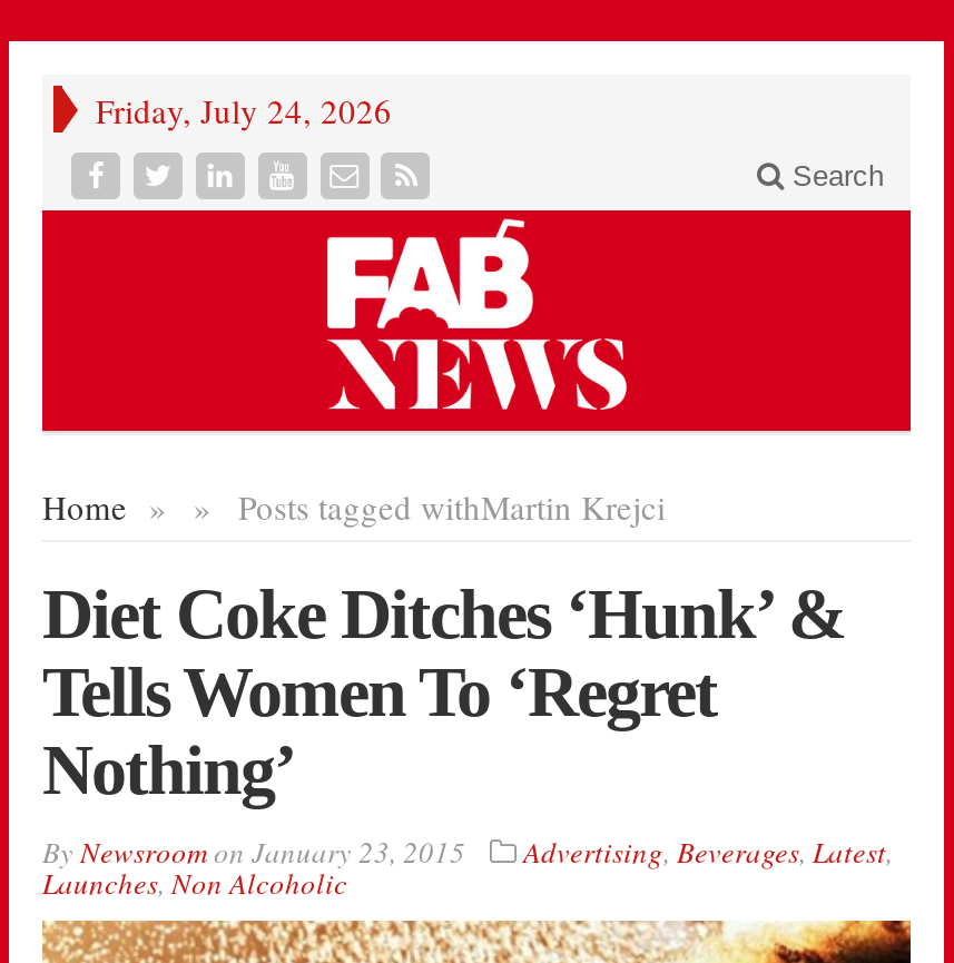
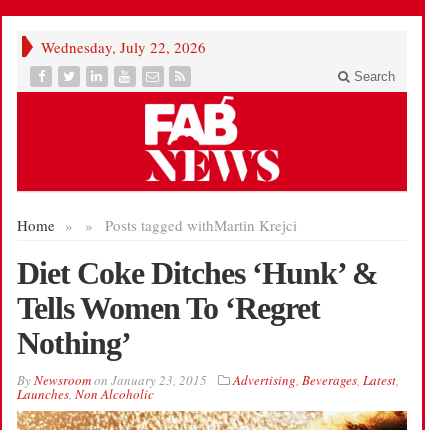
[96,88,392,132] Friday, July 24, 2026 -> [41,37,206,57] Wednesday, July 22, 2026

